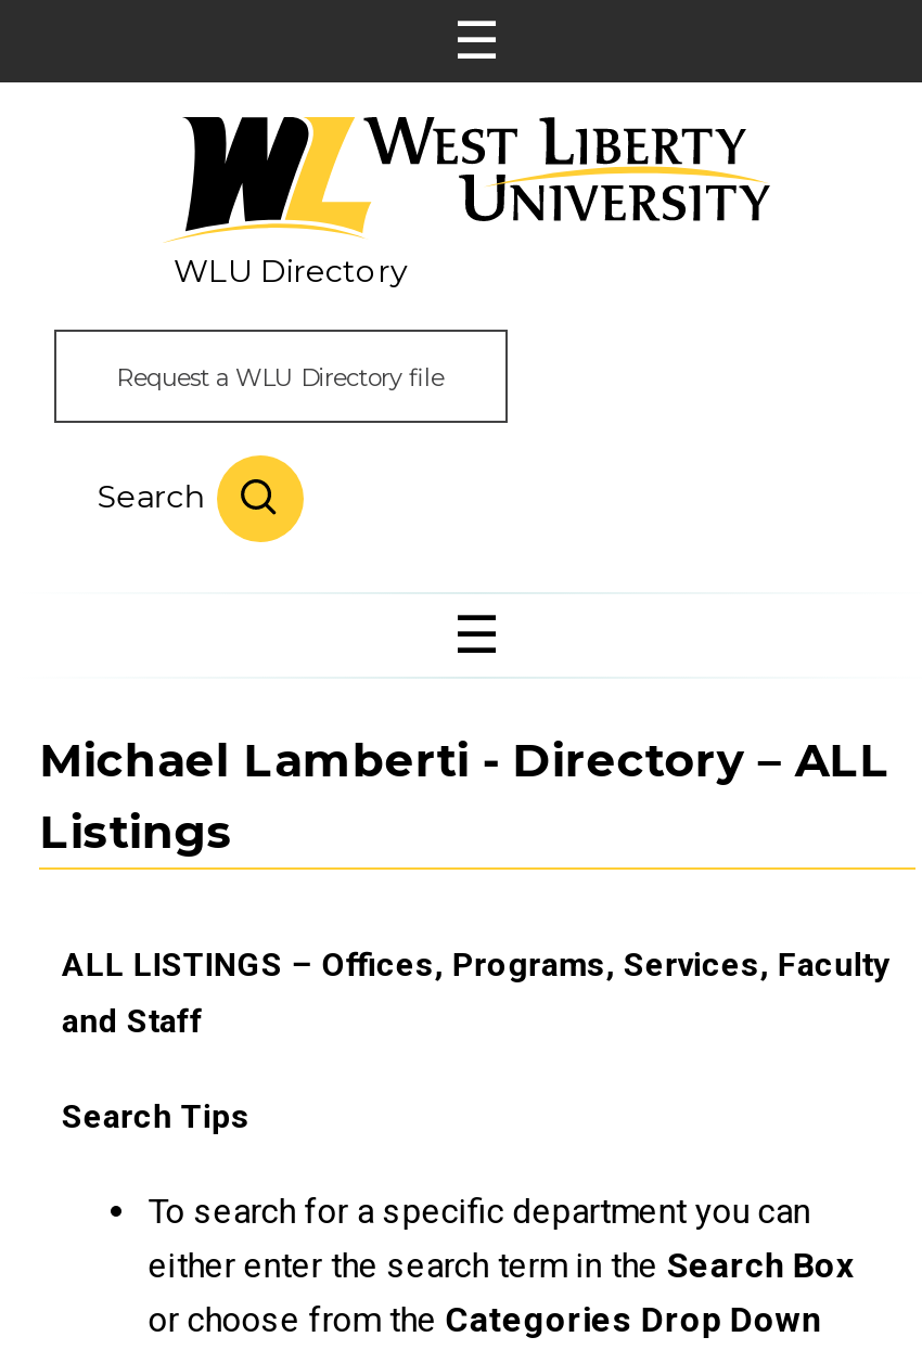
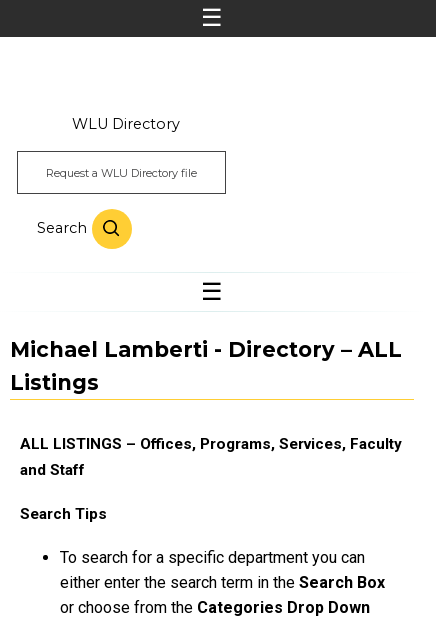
[174,115,770,241] [image] -> none

